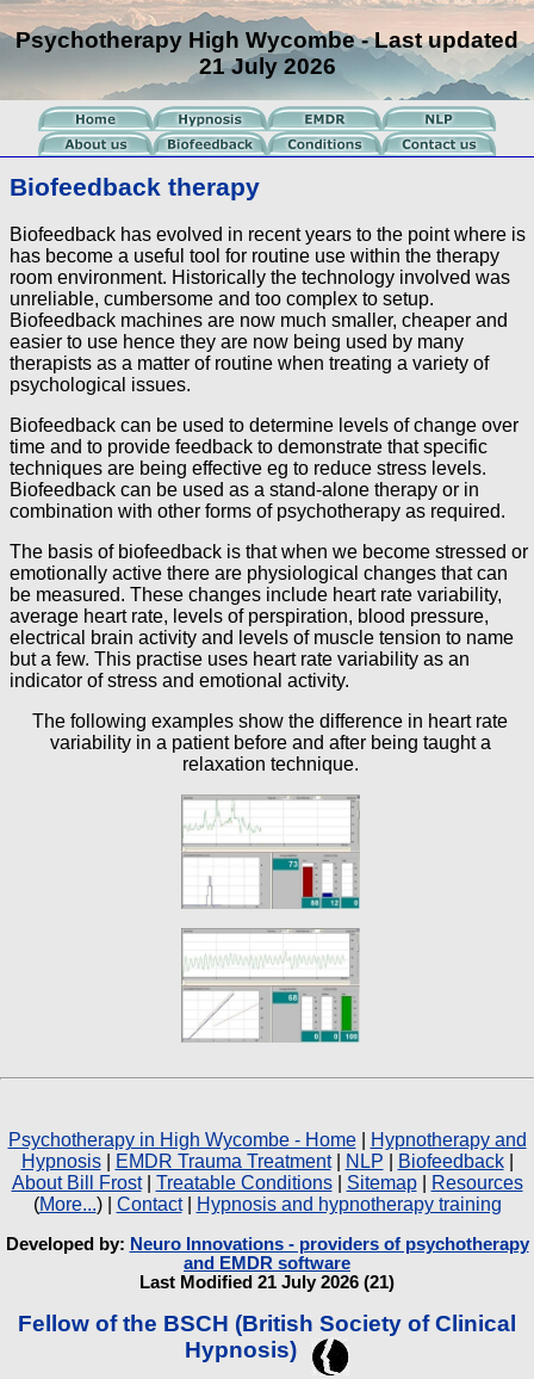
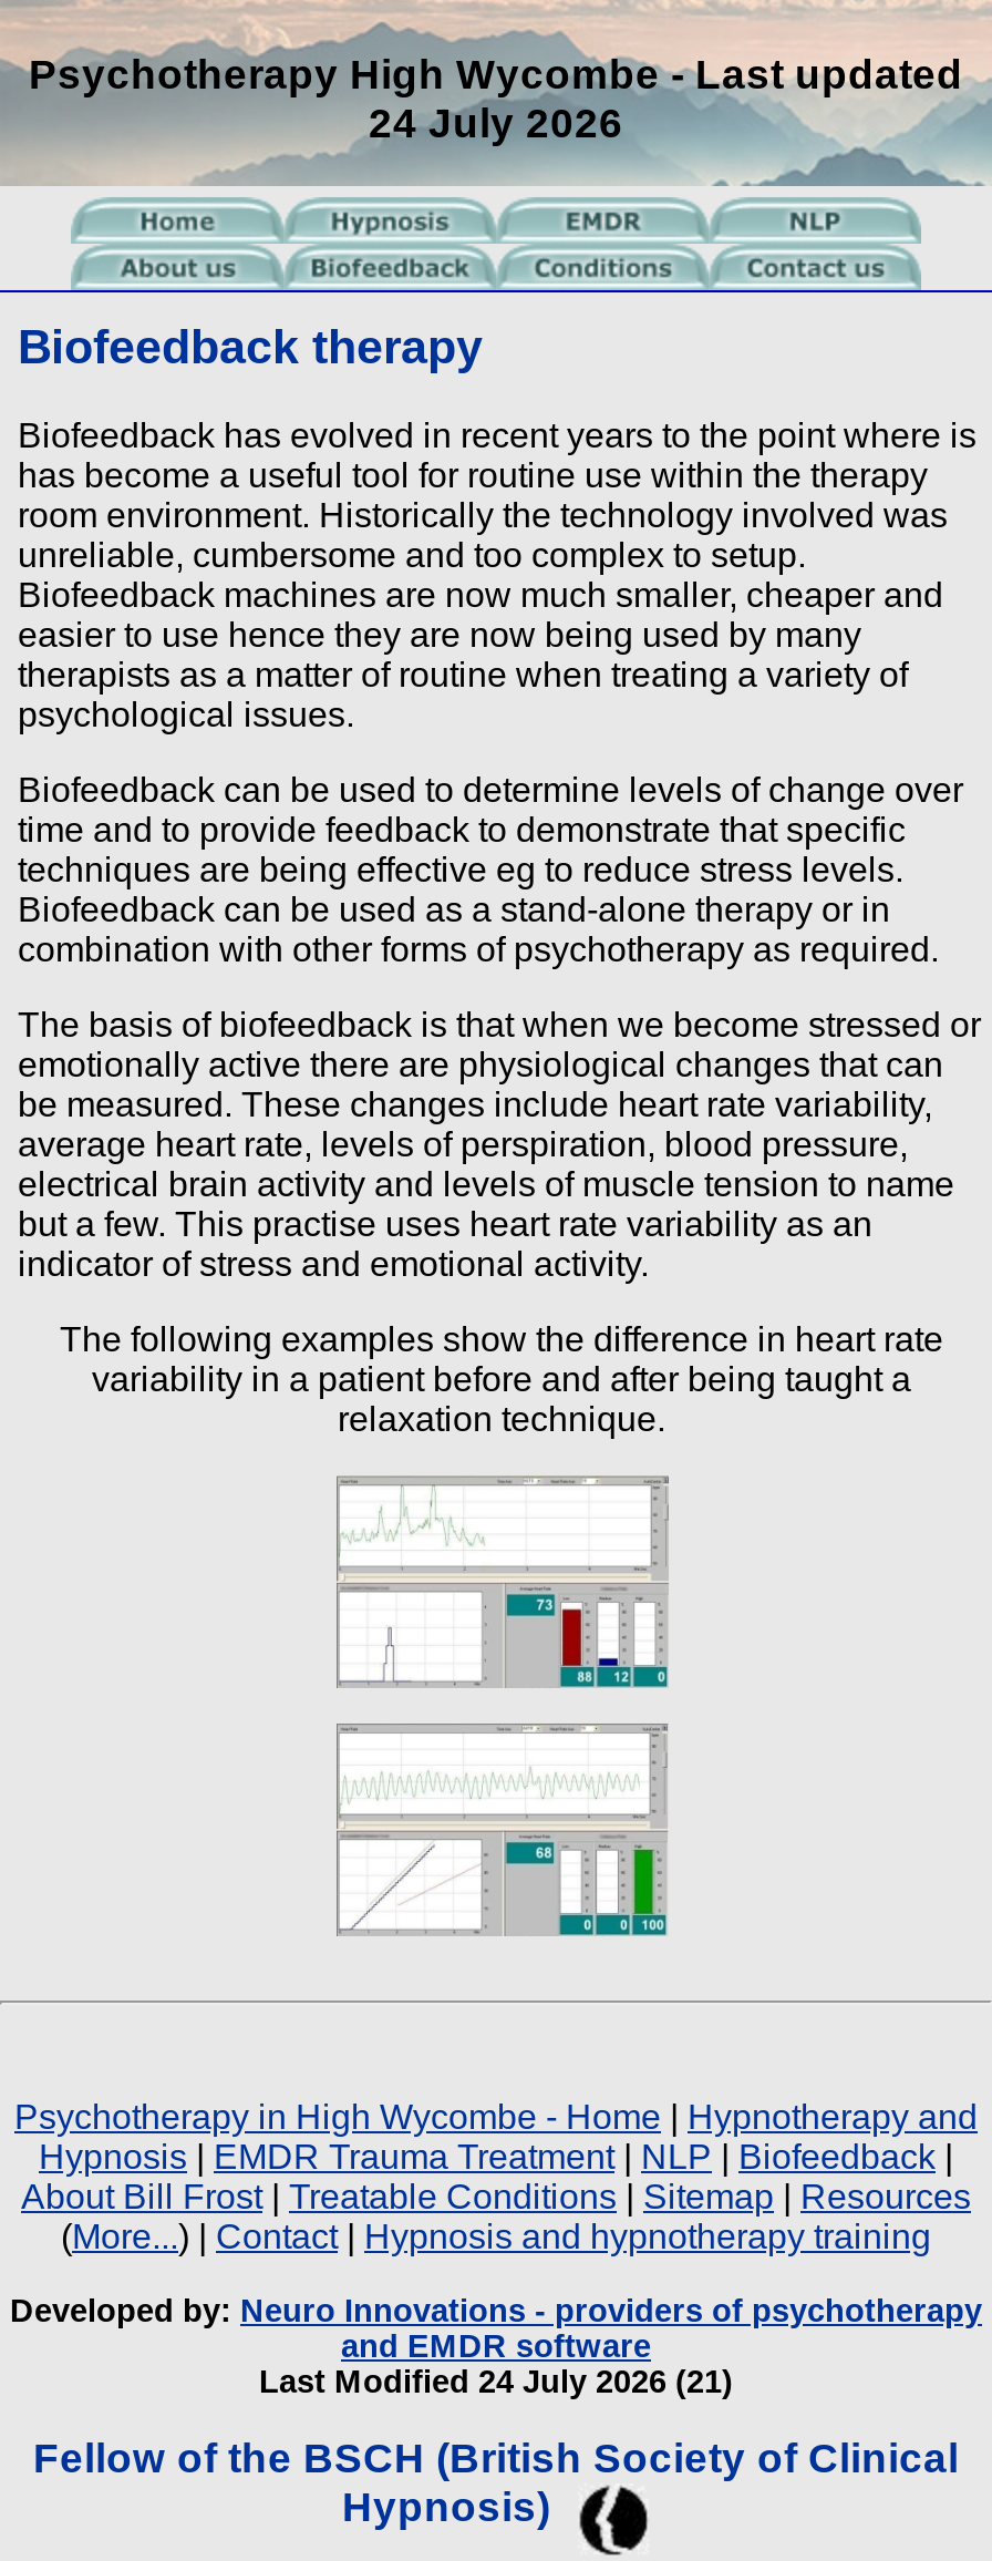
[198,54,336,79] 21 July 2026 -> [369,100,623,146] 24 July 2026
[139,1273,395,1292] Last Modified 21 July 2026 (21) -> [259,2364,733,2399] Last Modified 24 July 2026 (21)

